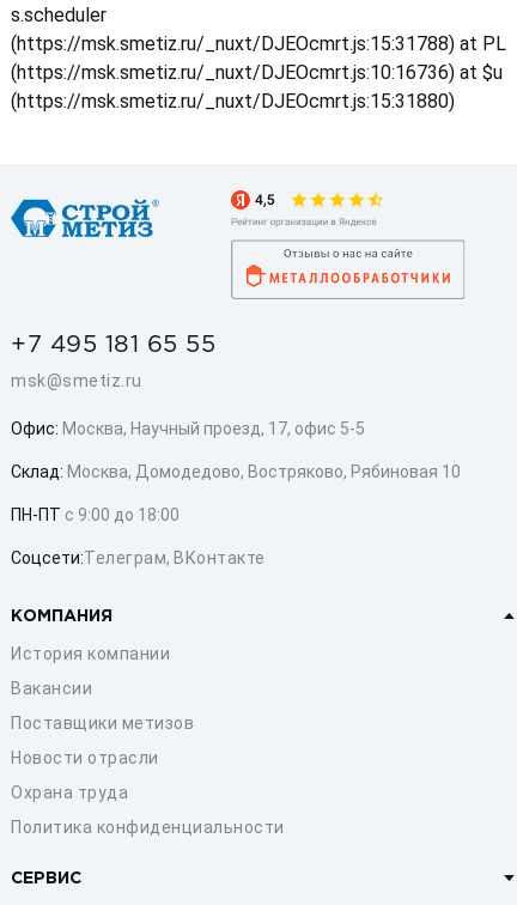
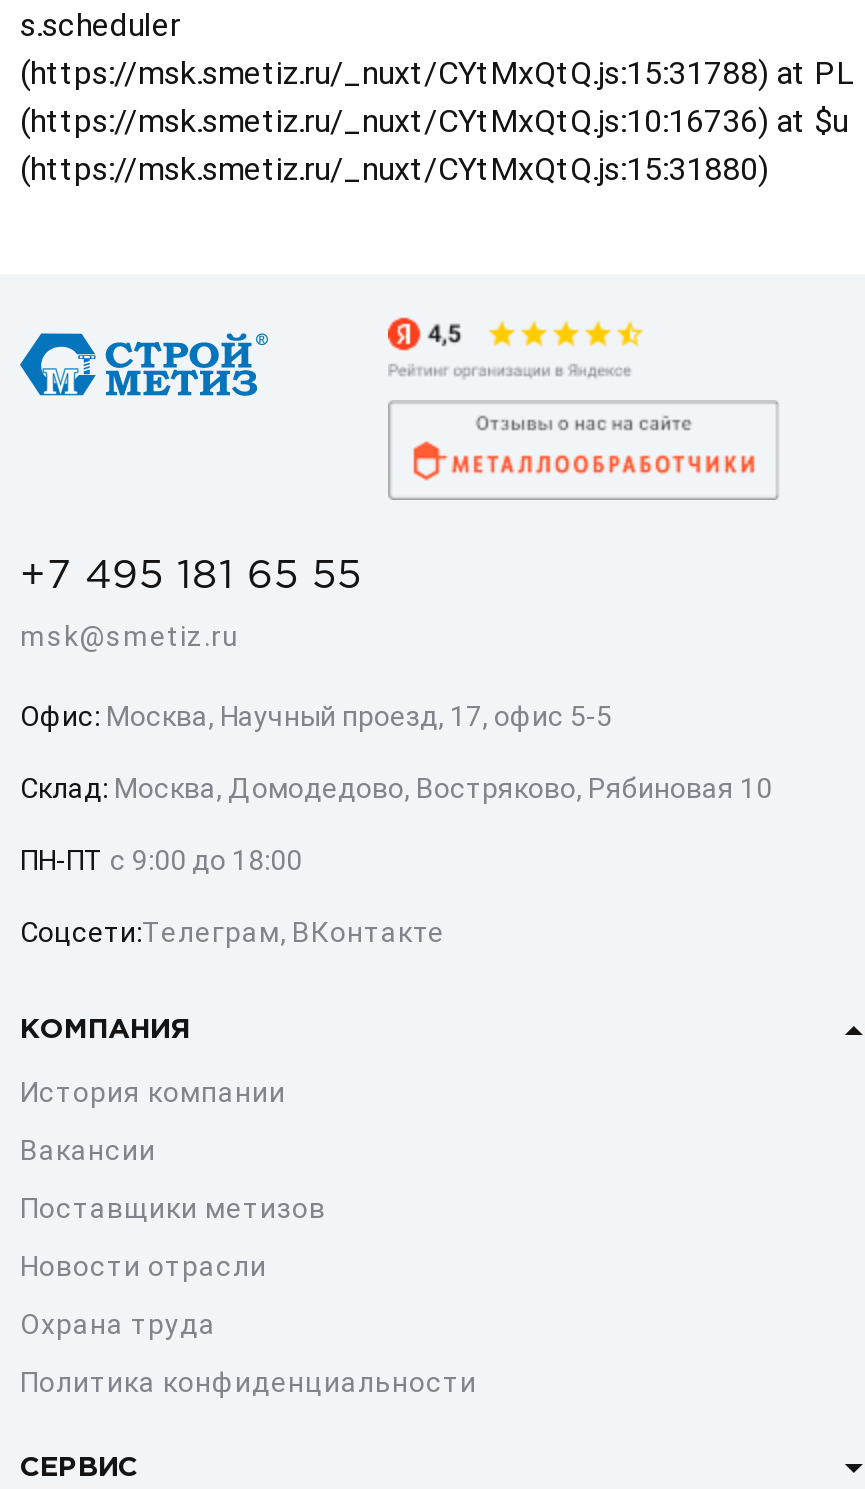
[11,32,506,113] (https://msk.smetiz.ru/_nuxt/DJEOcmrt.js:15:31788) at PL | (https://msk.smetiz.ru/_nuxt/DJEOcmrt.js:10:16736) at $u | (https://msk.smetiz.ru/_nuxt/DJEOcmrt.js:15:31880) -> [20,54,854,188] (https://msk.smetiz.ru/_nuxt/CYtMxQtQ.js:15:31788) at PL | (https://msk.smetiz.ru/_nuxt/CYtMxQtQ.js:10:16736) at $u | (https://msk.smetiz.ru/_nuxt/CYtMxQtQ.js:15:31880)

